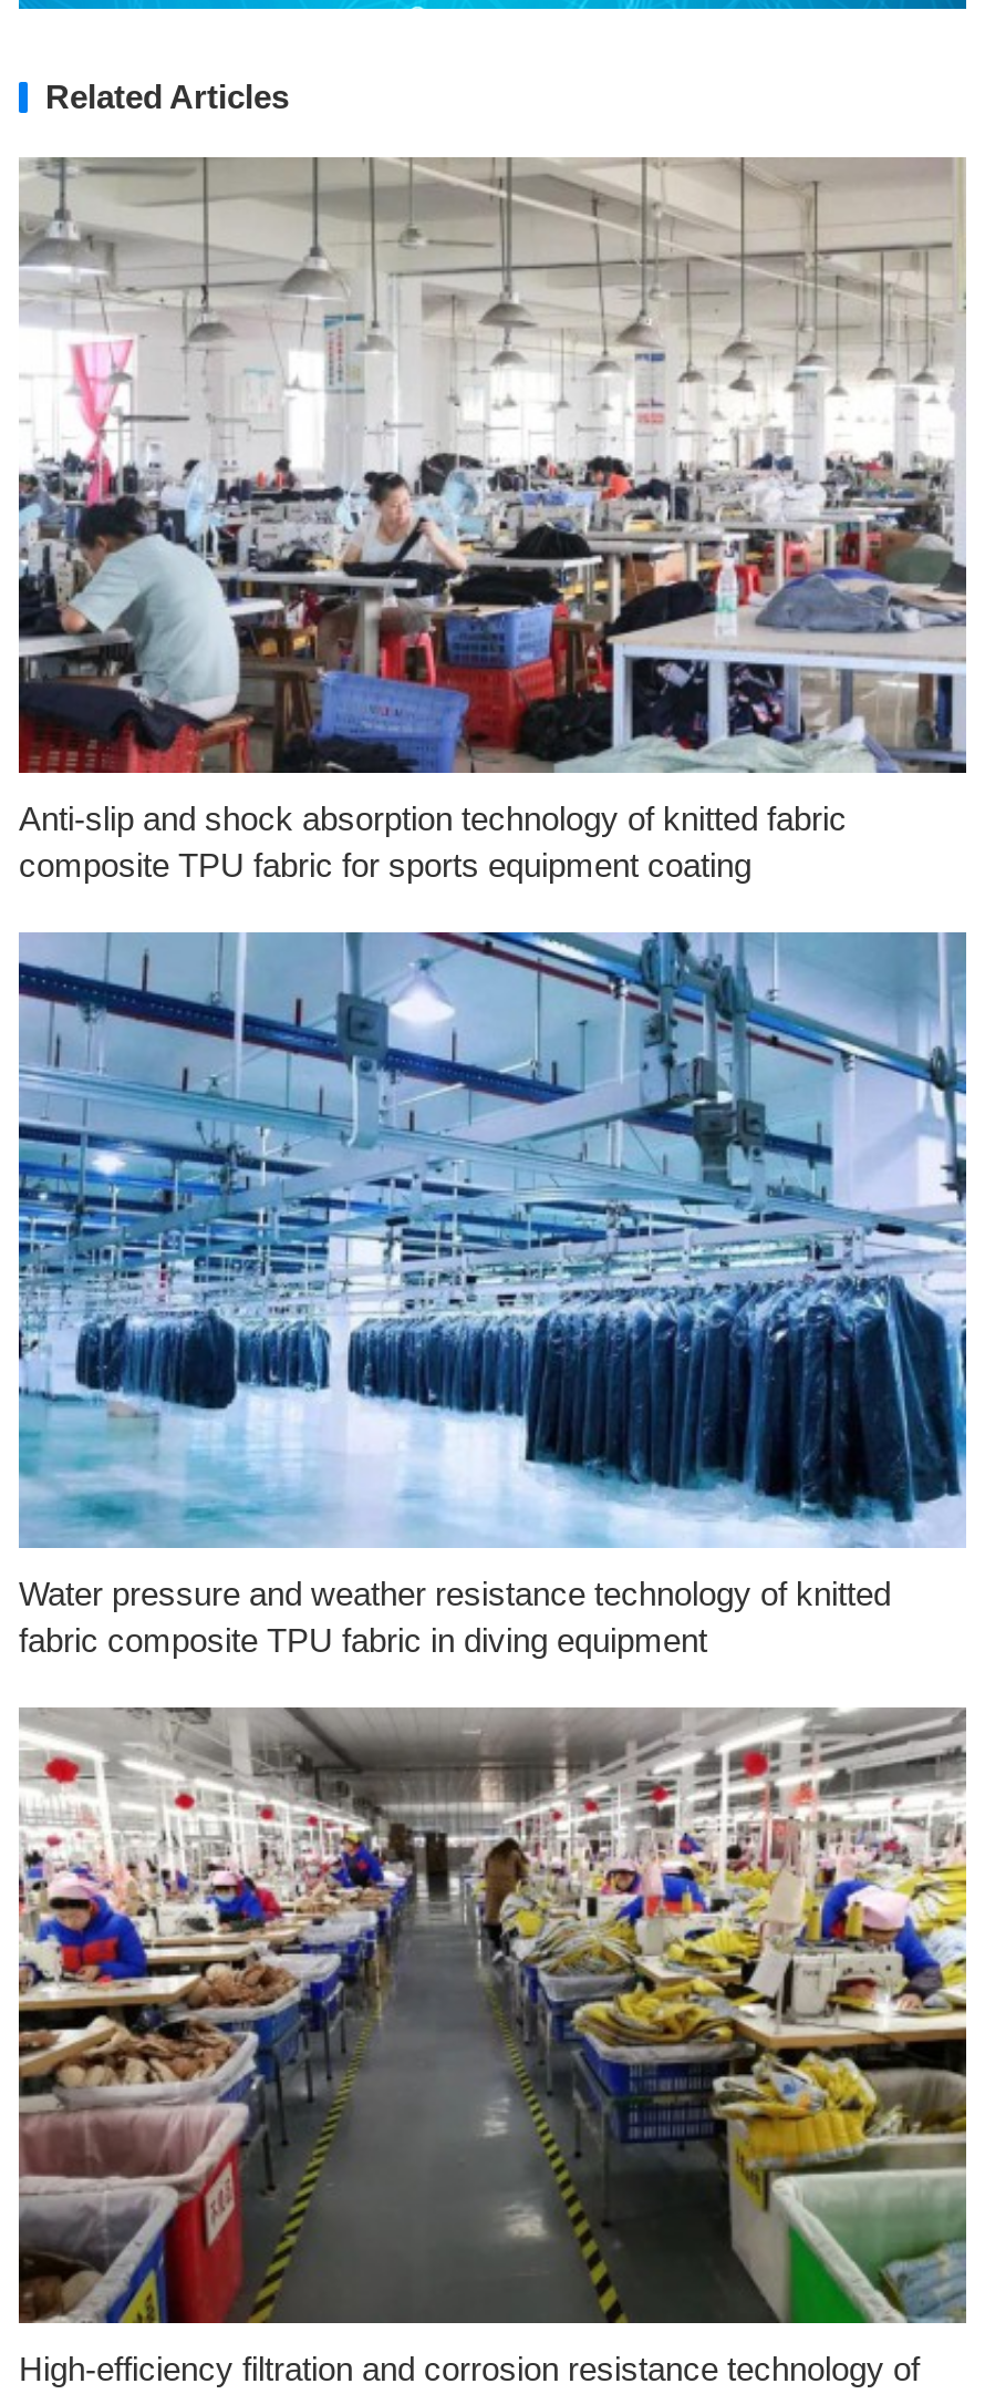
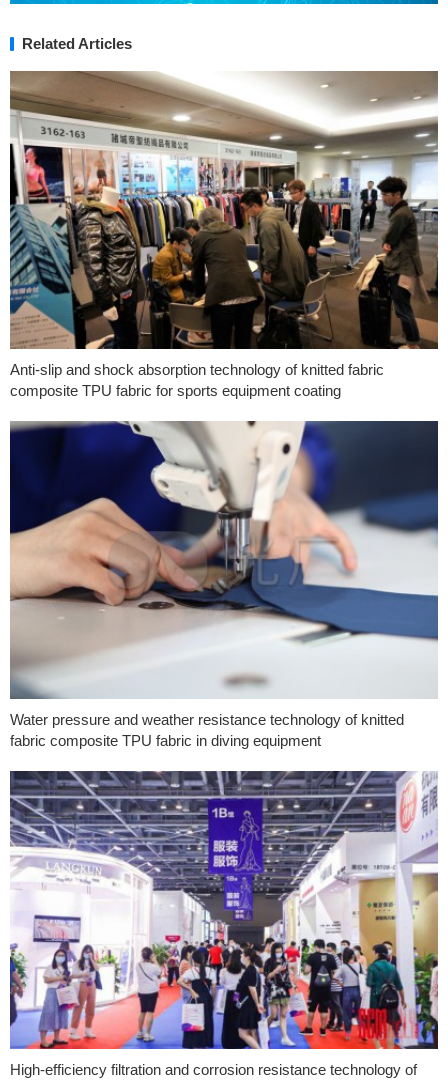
[17,155,968,775] [image] -> [9,71,439,350] [image]
[17,930,968,1548] [image] -> [9,420,439,699] [image]
[17,1707,968,2325] [image] -> [9,770,439,1050] [image]

